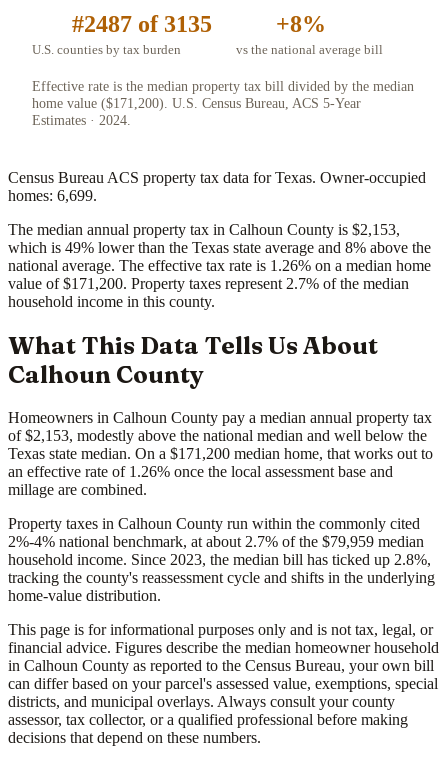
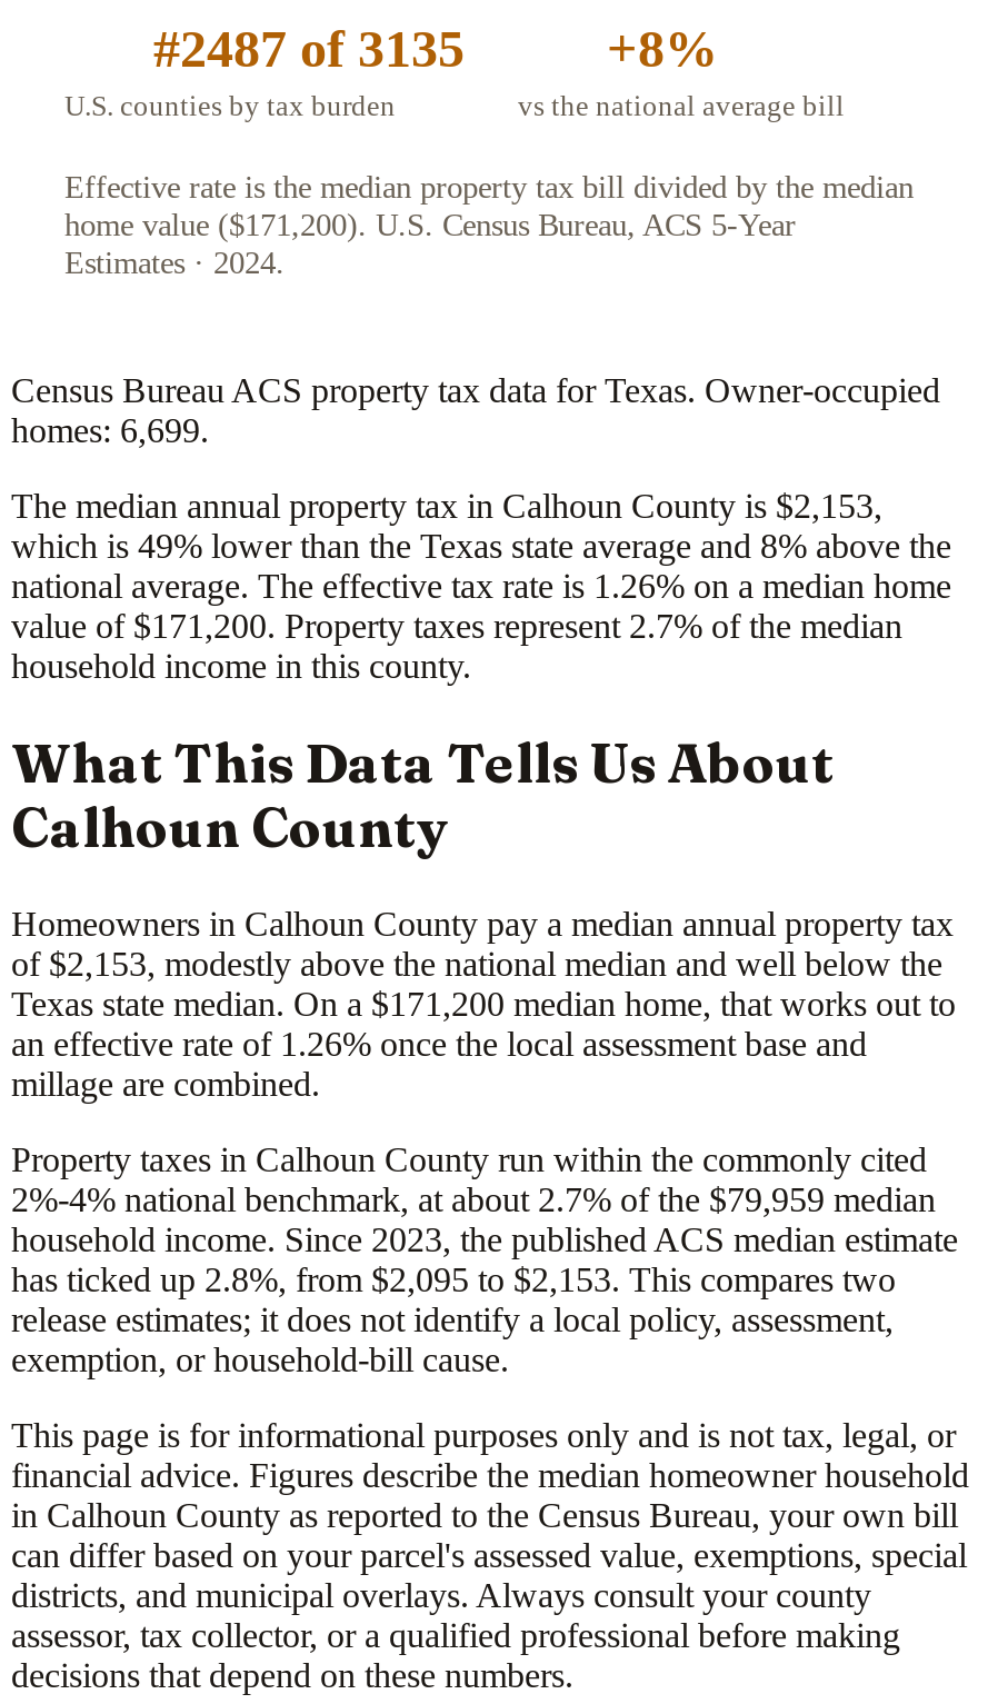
[8,551,435,604] household income. Since 2023, the median bill has ticked up 2.8%, | tracking the county's reassessment cycle and shifts in the underlying | home-value distribution. -> [11,1220,958,1378] household income. Since 2023, the published ACS median estimate | has ticked up 2.8%, from $2,095 to $2,153. This compares two | release estimates; it does not identify a local policy, assessment, | exemption, or household-bill cause.

